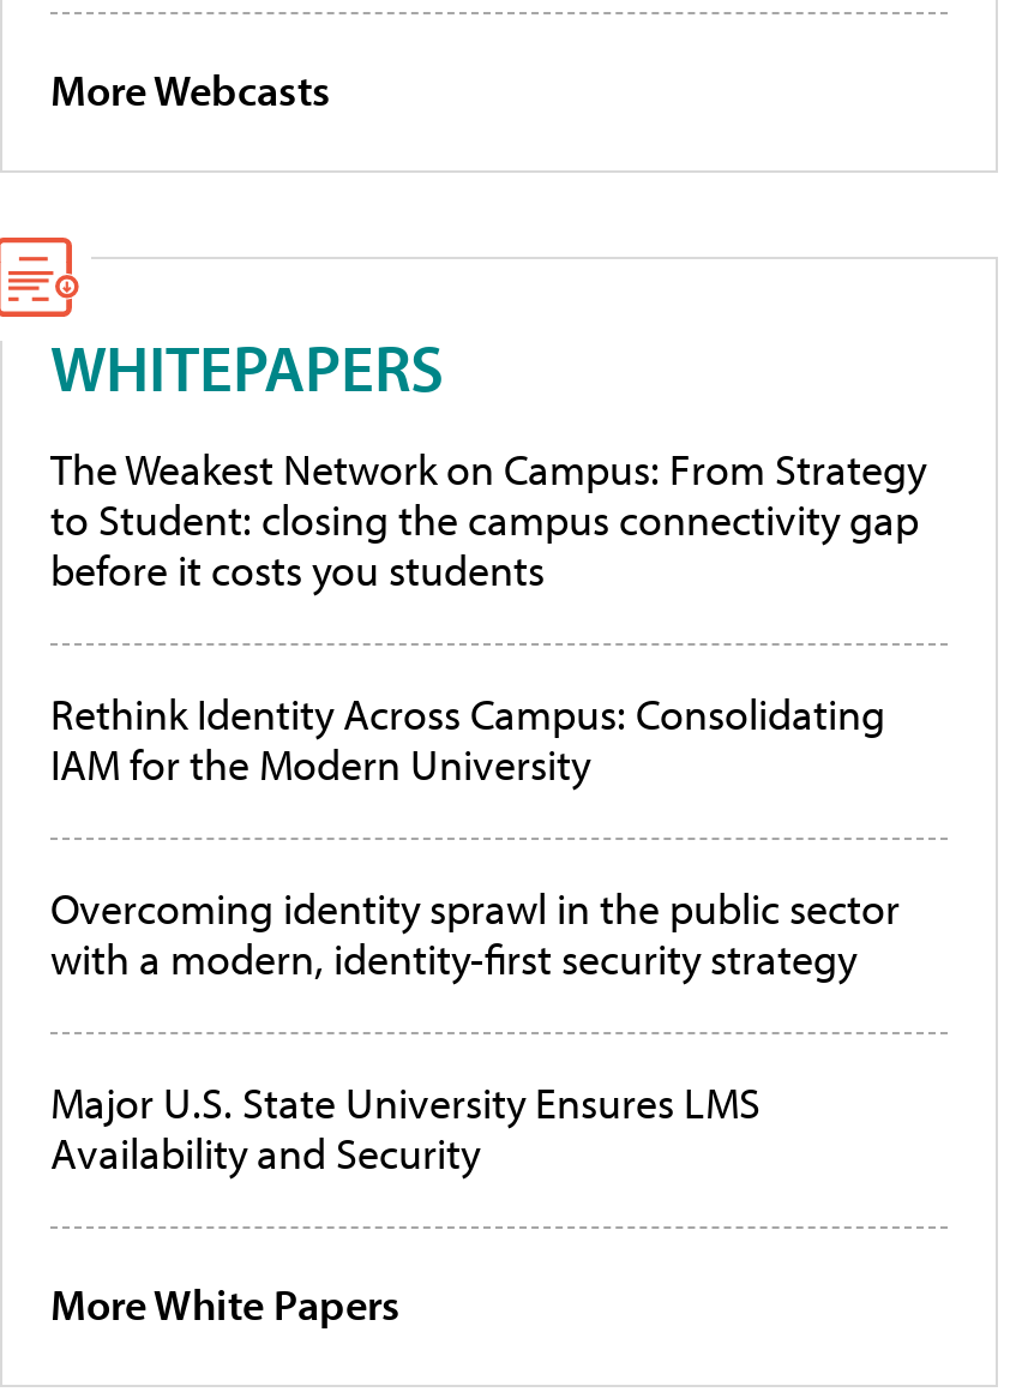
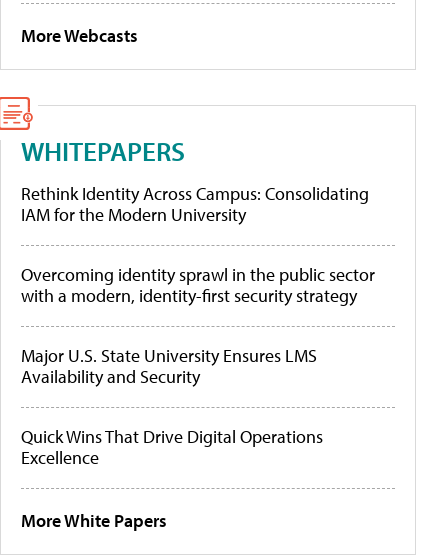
[50,443,926,599] The Weakest Network on Campus: From Strategy | to Student: closing the campus connectivity gap | before it costs you students -> none
moved [50,688,900,1182] -> [21,182,375,388]: Rethink Identity Across Campus: Consolidating | IAM for the Modern University | Overcoming identity sprawl in the public sector | with a modern, identity-first security strategy | Major U.S. State University Ensures LMS | Availability and Security
none -> [21,425,323,469] Quick Wins That Drive Digital Operations | Excellence

